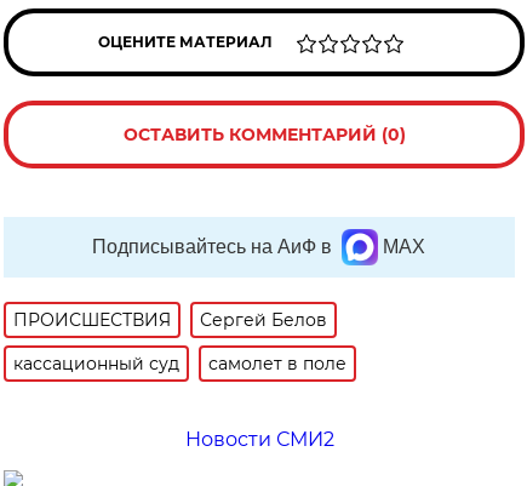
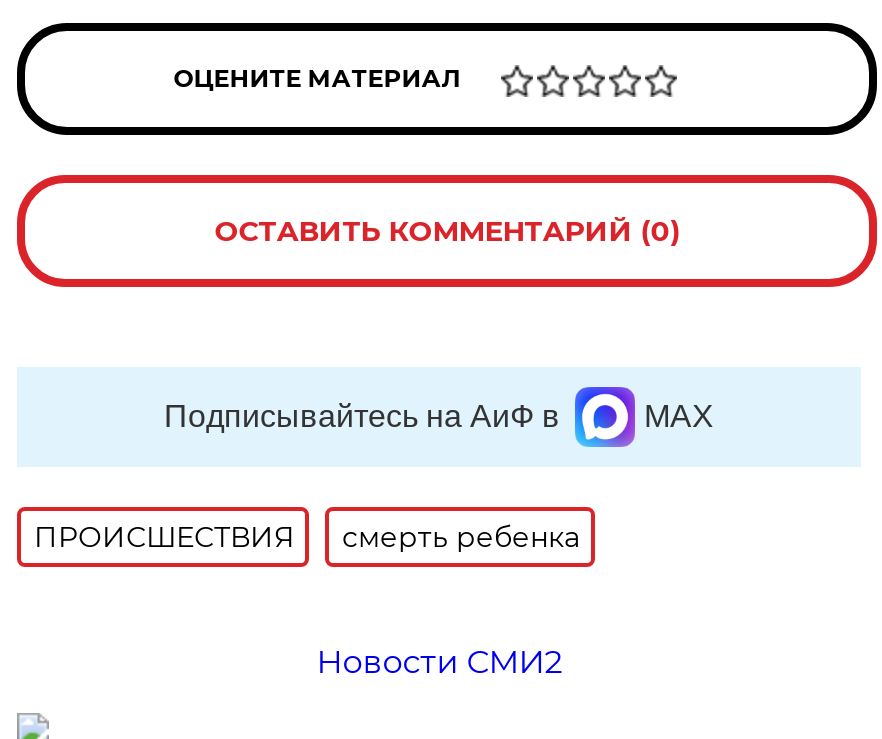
[14,309,347,374] Сергей Белов | кассационный суд | самолет в поле -> [342,519,580,555] смерть ребенка

